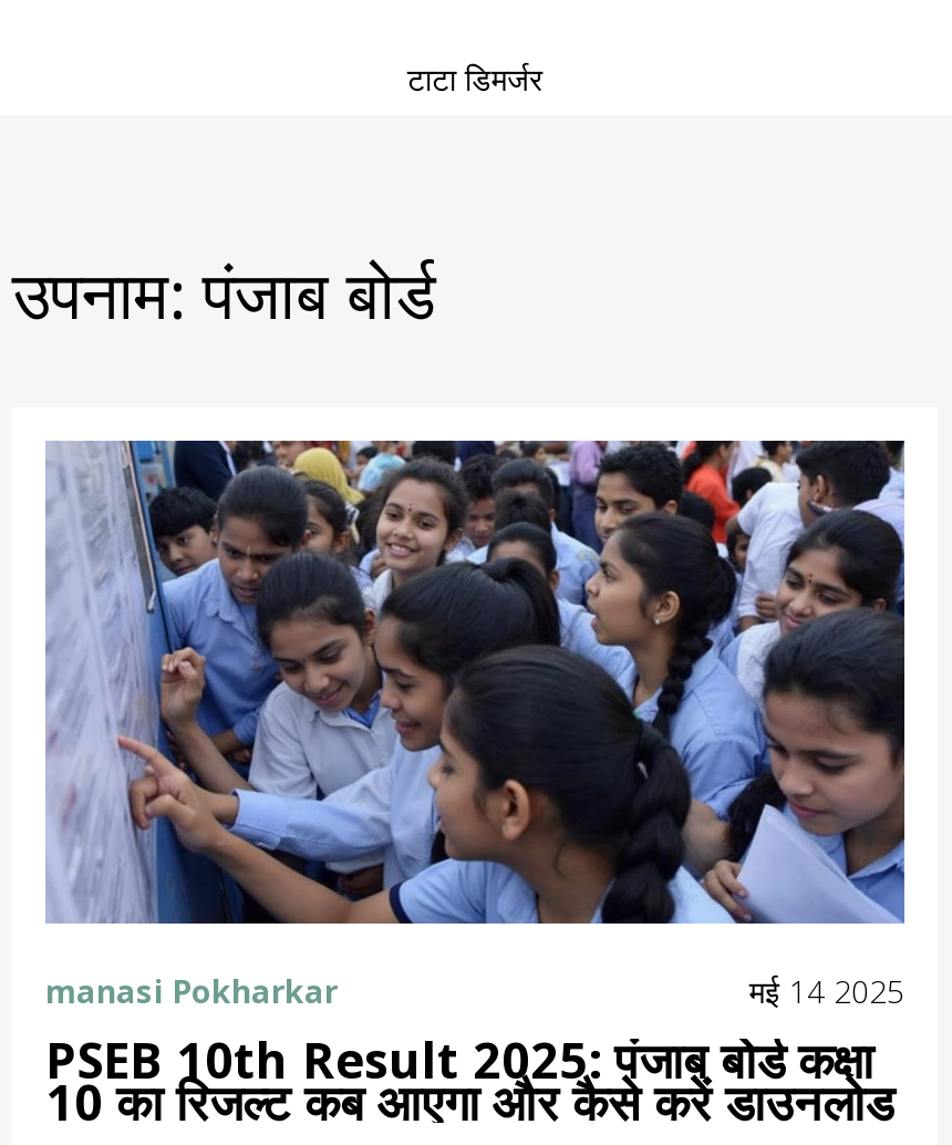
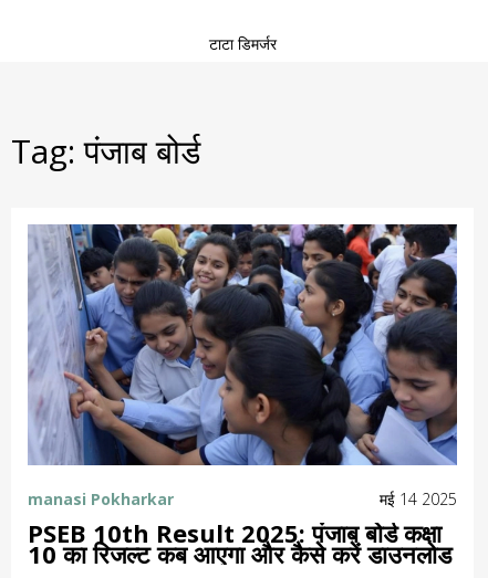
[12,248,435,339] उपनाम: पंजाब बोर्ड -> [11,128,200,174] Tag: पंजाब बोर्ड

